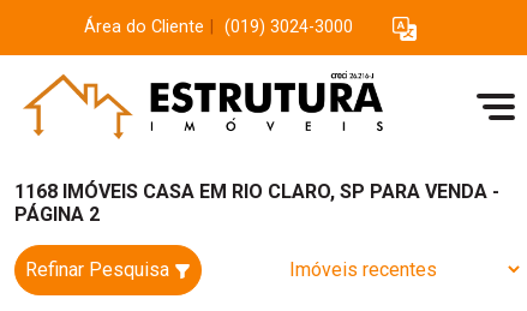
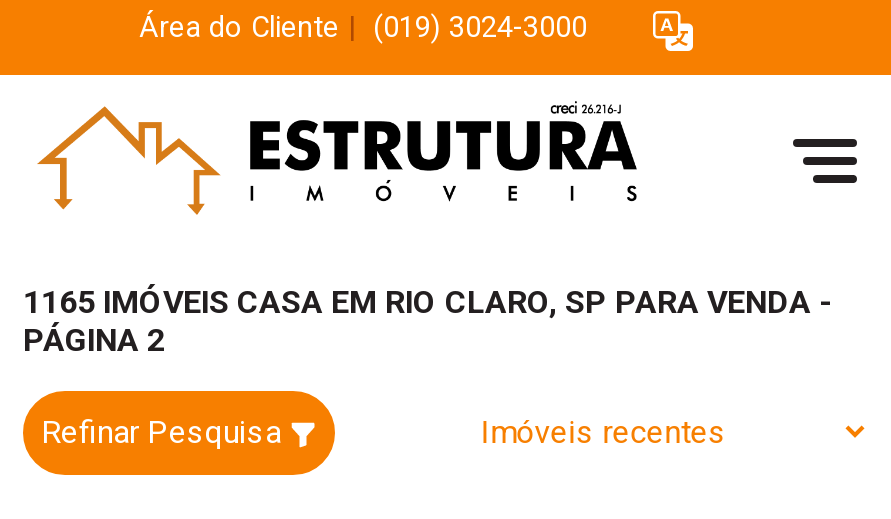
[14,180,499,203] 1168 IMÓVEIS CASA EM RIO CLARO, SP PARA VENDA - -> [23,283,831,321] 1165 IMÓVEIS CASA EM RIO CLARO, SP PARA VENDA -

